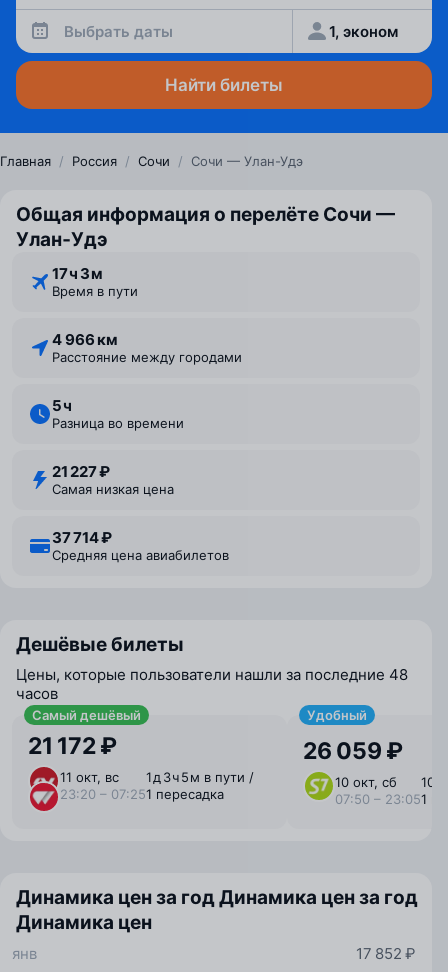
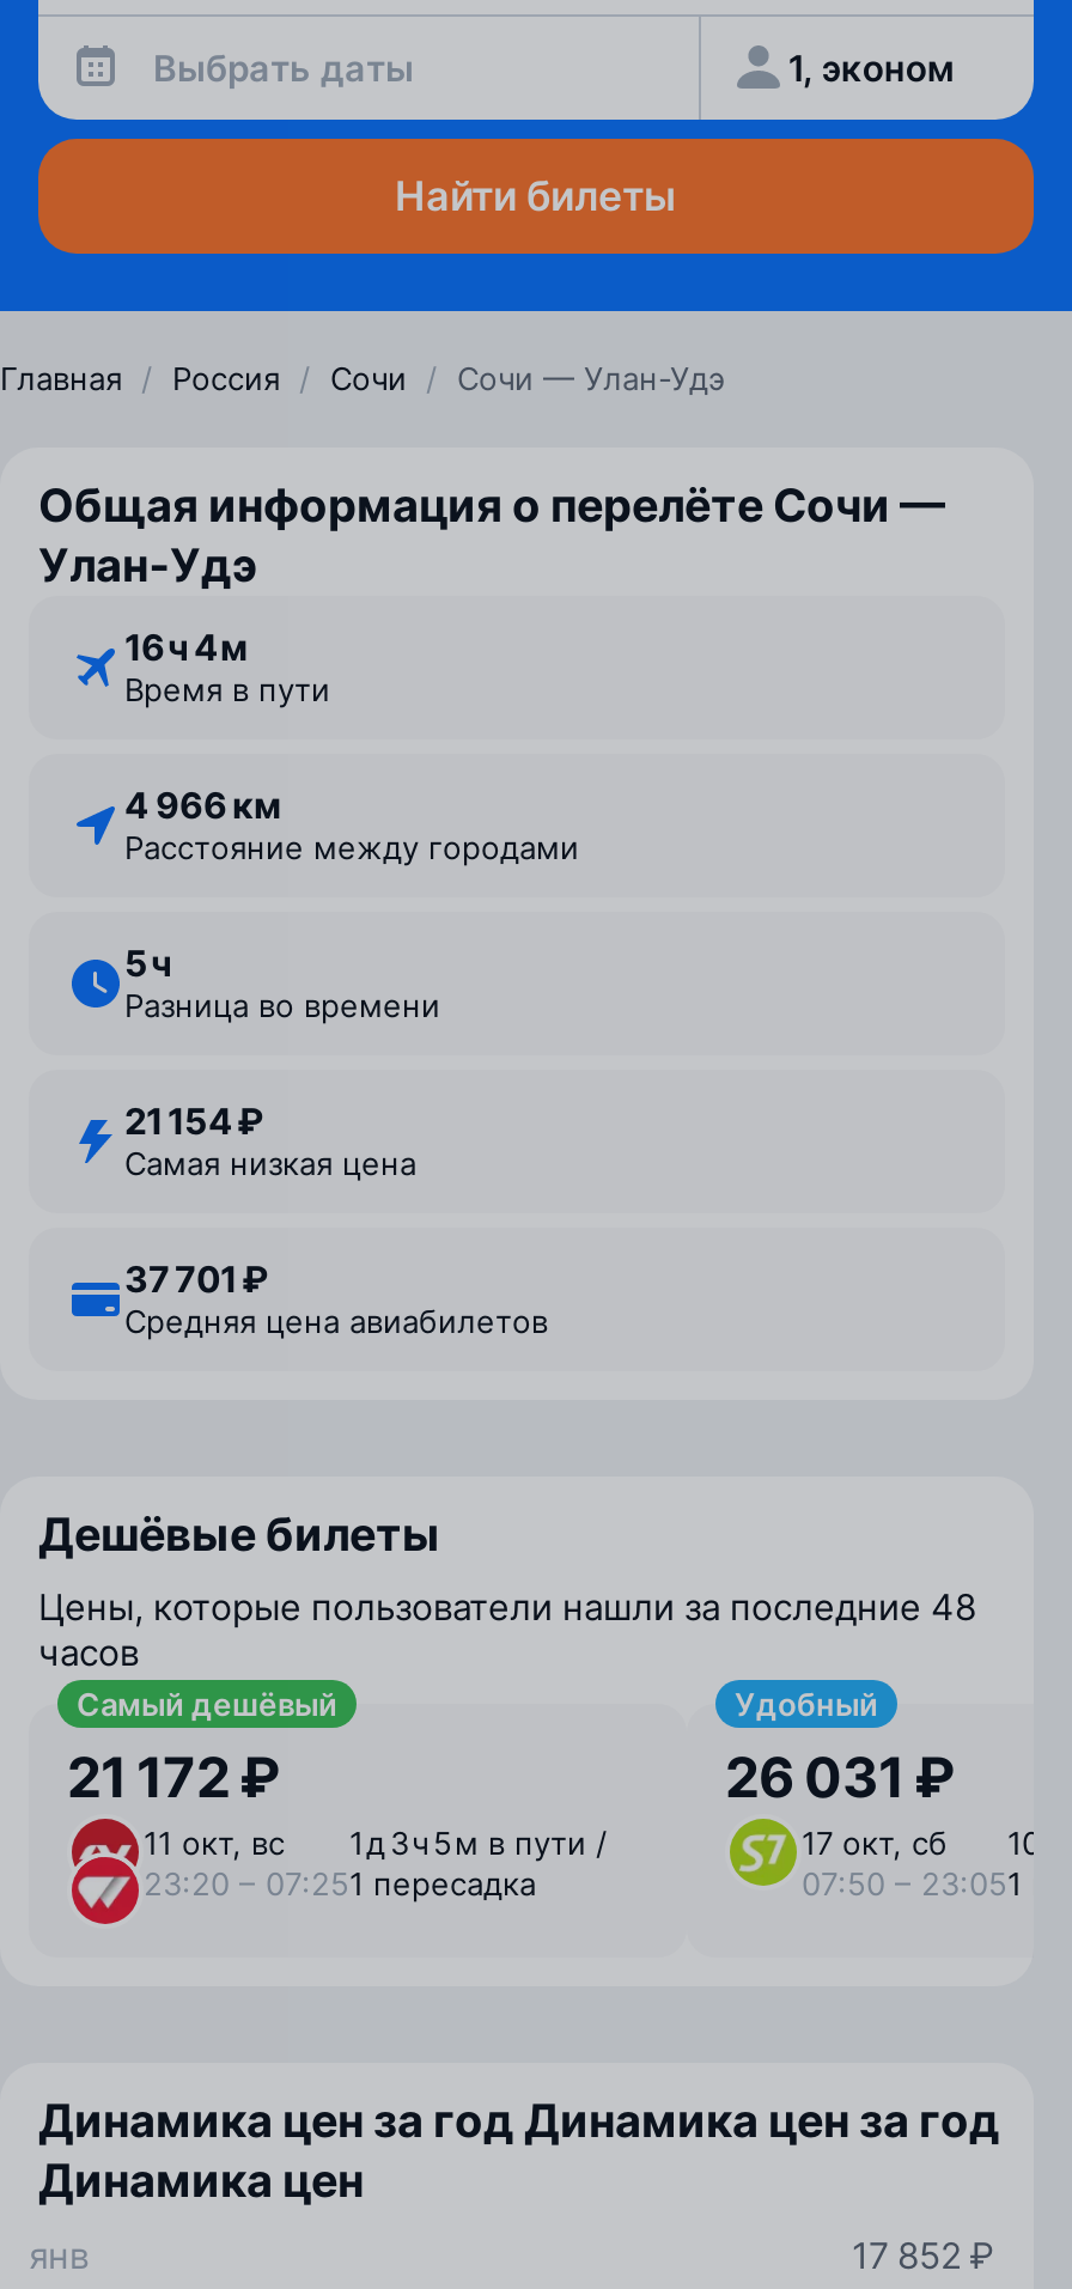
[52,264,103,283] 17 ч 3 м -> [124,625,249,670] 16 ч 4 м
[52,462,110,481] 21 227 ₽ -> [124,1098,263,1144] 21 154 ₽
[52,528,112,547] 37 714 ₽ -> [124,1256,268,1302] 37 701 ₽
[303,737,403,765] 26 059 ₽ -> [725,1745,955,1812] 26 031 ₽
[335,774,397,790] 10 окт, сб -> [802,1824,948,1862] 17 окт, сб

